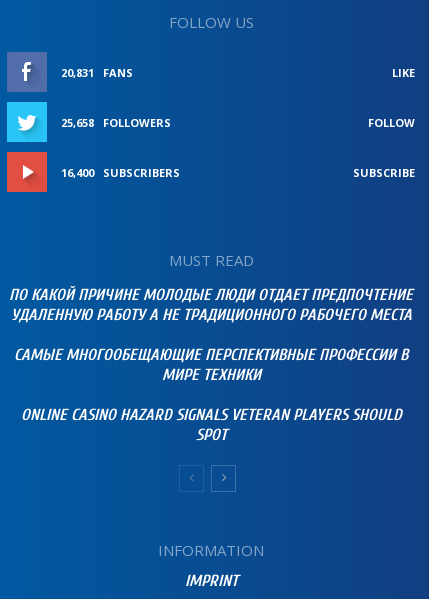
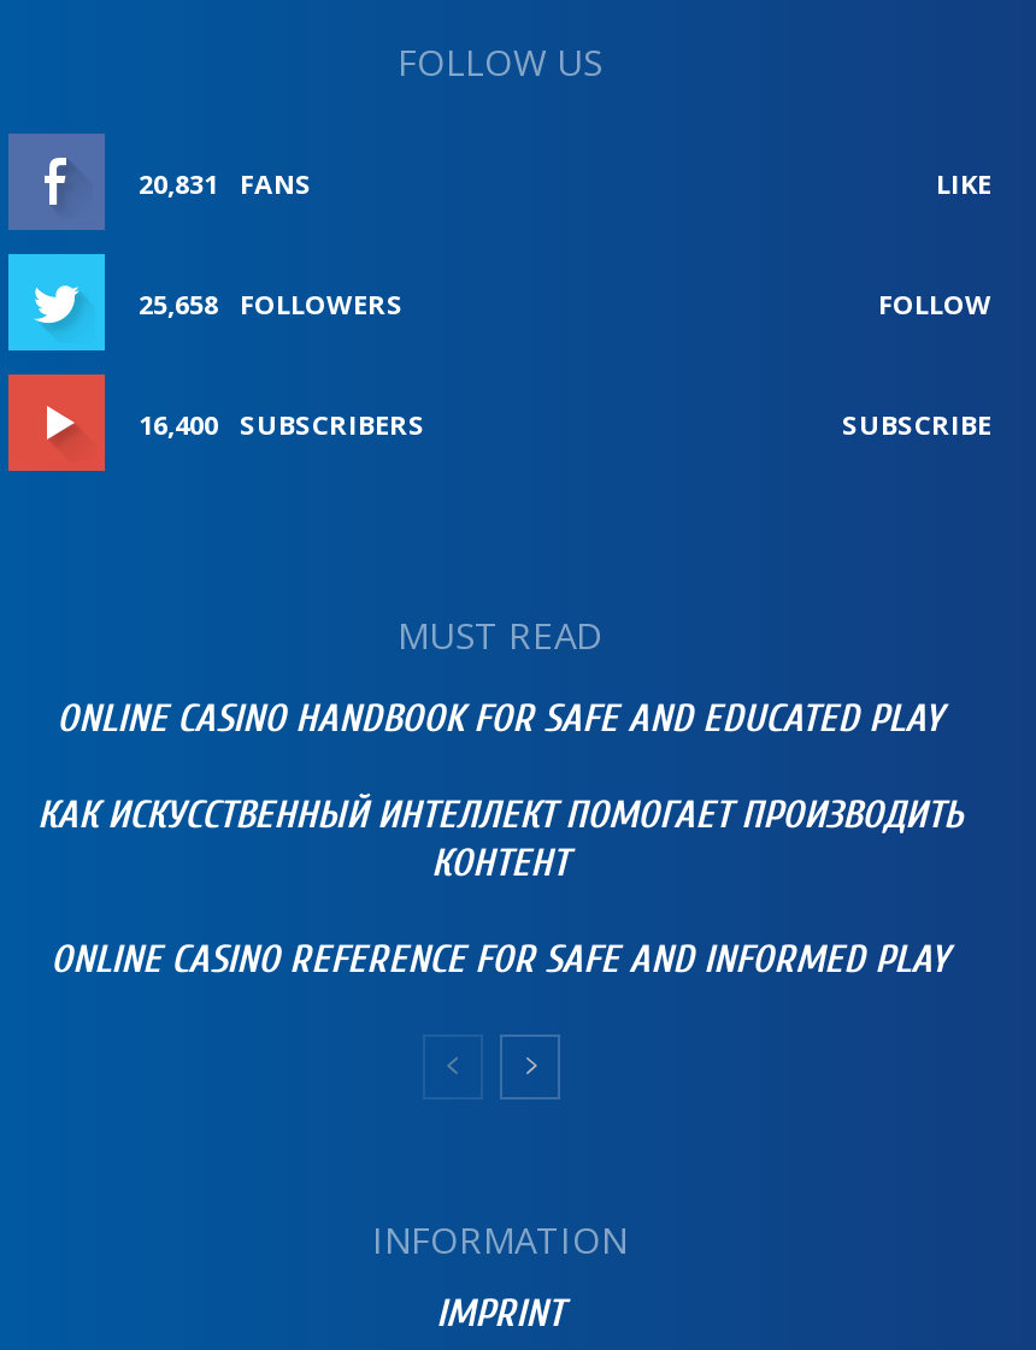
[9,286,413,324] ПО КАКОЙ ПРИЧИНЕ МОЛОДЫЕ ЛЮДИ ОТДАЕТ ПРЕДПОЧТЕНИЕ | УДАЛЕННУЮ РАБОТУ А НЕ ТРАДИЦИОННОГО РАБОЧЕГО МЕСТА -> [57,697,943,740] ONLINE CASINO HANDBOOK FOR SAFE AND EDUCATED PLAY
[14,346,408,384] САМЫЕ МНОГООБЕЩАЮЩИЕ ПЕРСПЕКТИВНЫЕ ПРОФЕССИИ В | МИРЕ ТЕХНИКИ -> [37,793,963,885] КАК ИСКУССТВЕННЫЙ ИНТЕЛЛЕКТ ПОМОГАЕТ ПРОИЗВОДИТЬ | КОНТЕНТ
[20,406,401,444] ONLINE CASINO HAZARD SIGNALS VETERAN PLAYERS SHOULD | SPOT -> [51,938,949,981] ONLINE CASINO REFERENCE FOR SAFE AND INFORMED PLAY

